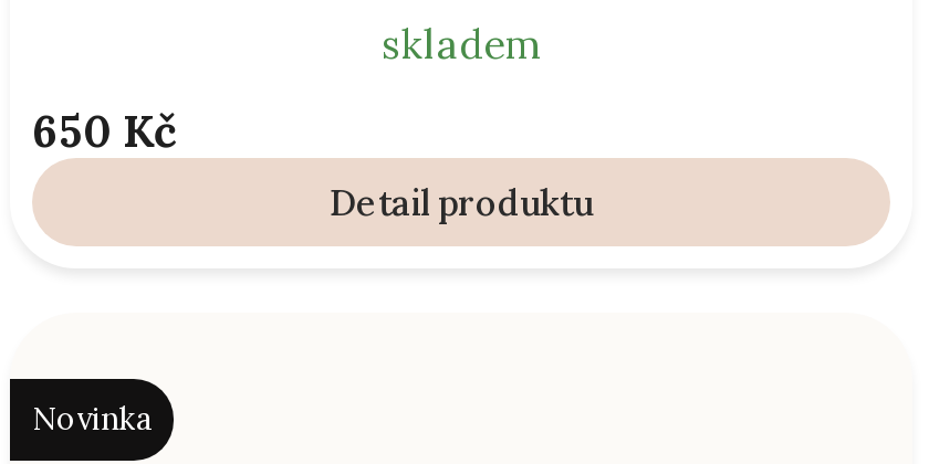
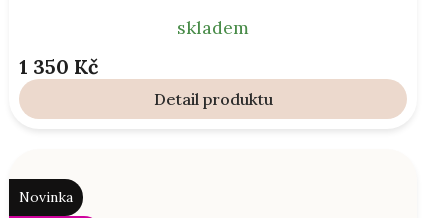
[32,102,176,157] 650 Kč -> [19,54,98,79] 1 350 Kč

